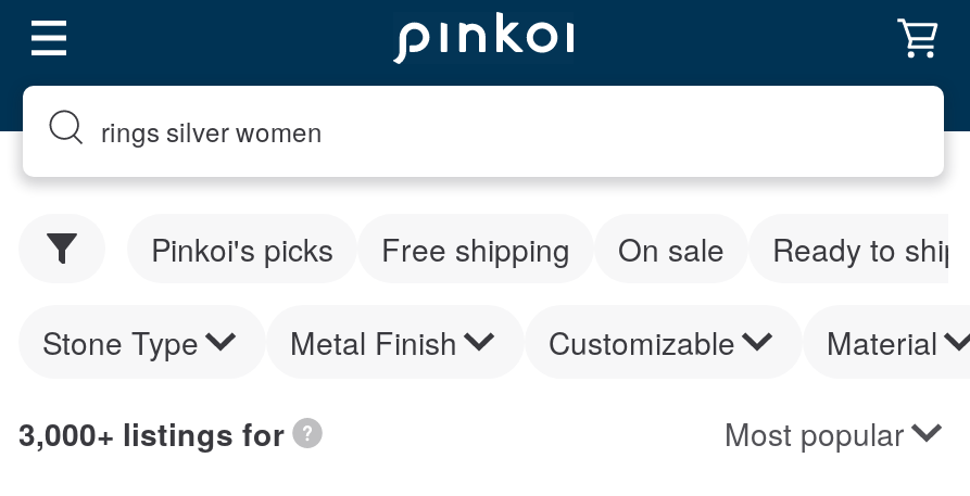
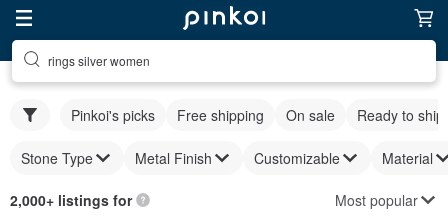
[18,411,284,455] 3,000+ listings for -> [10,190,132,210] 2,000+ listings for

